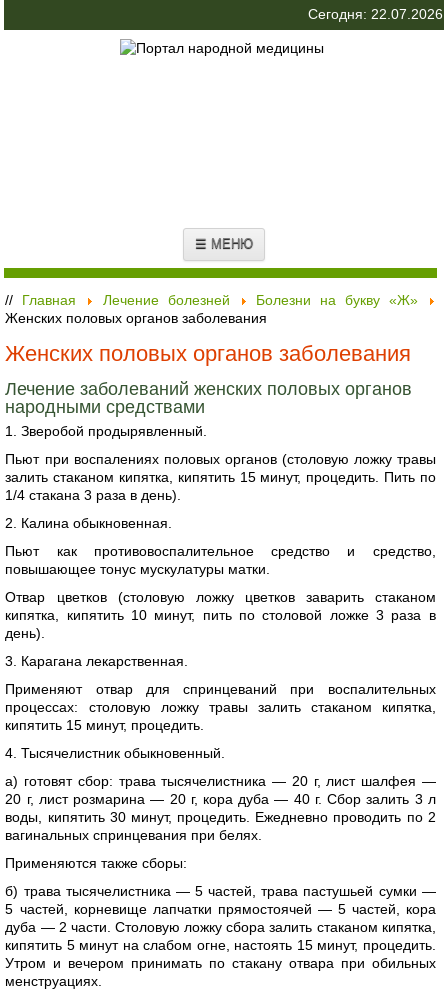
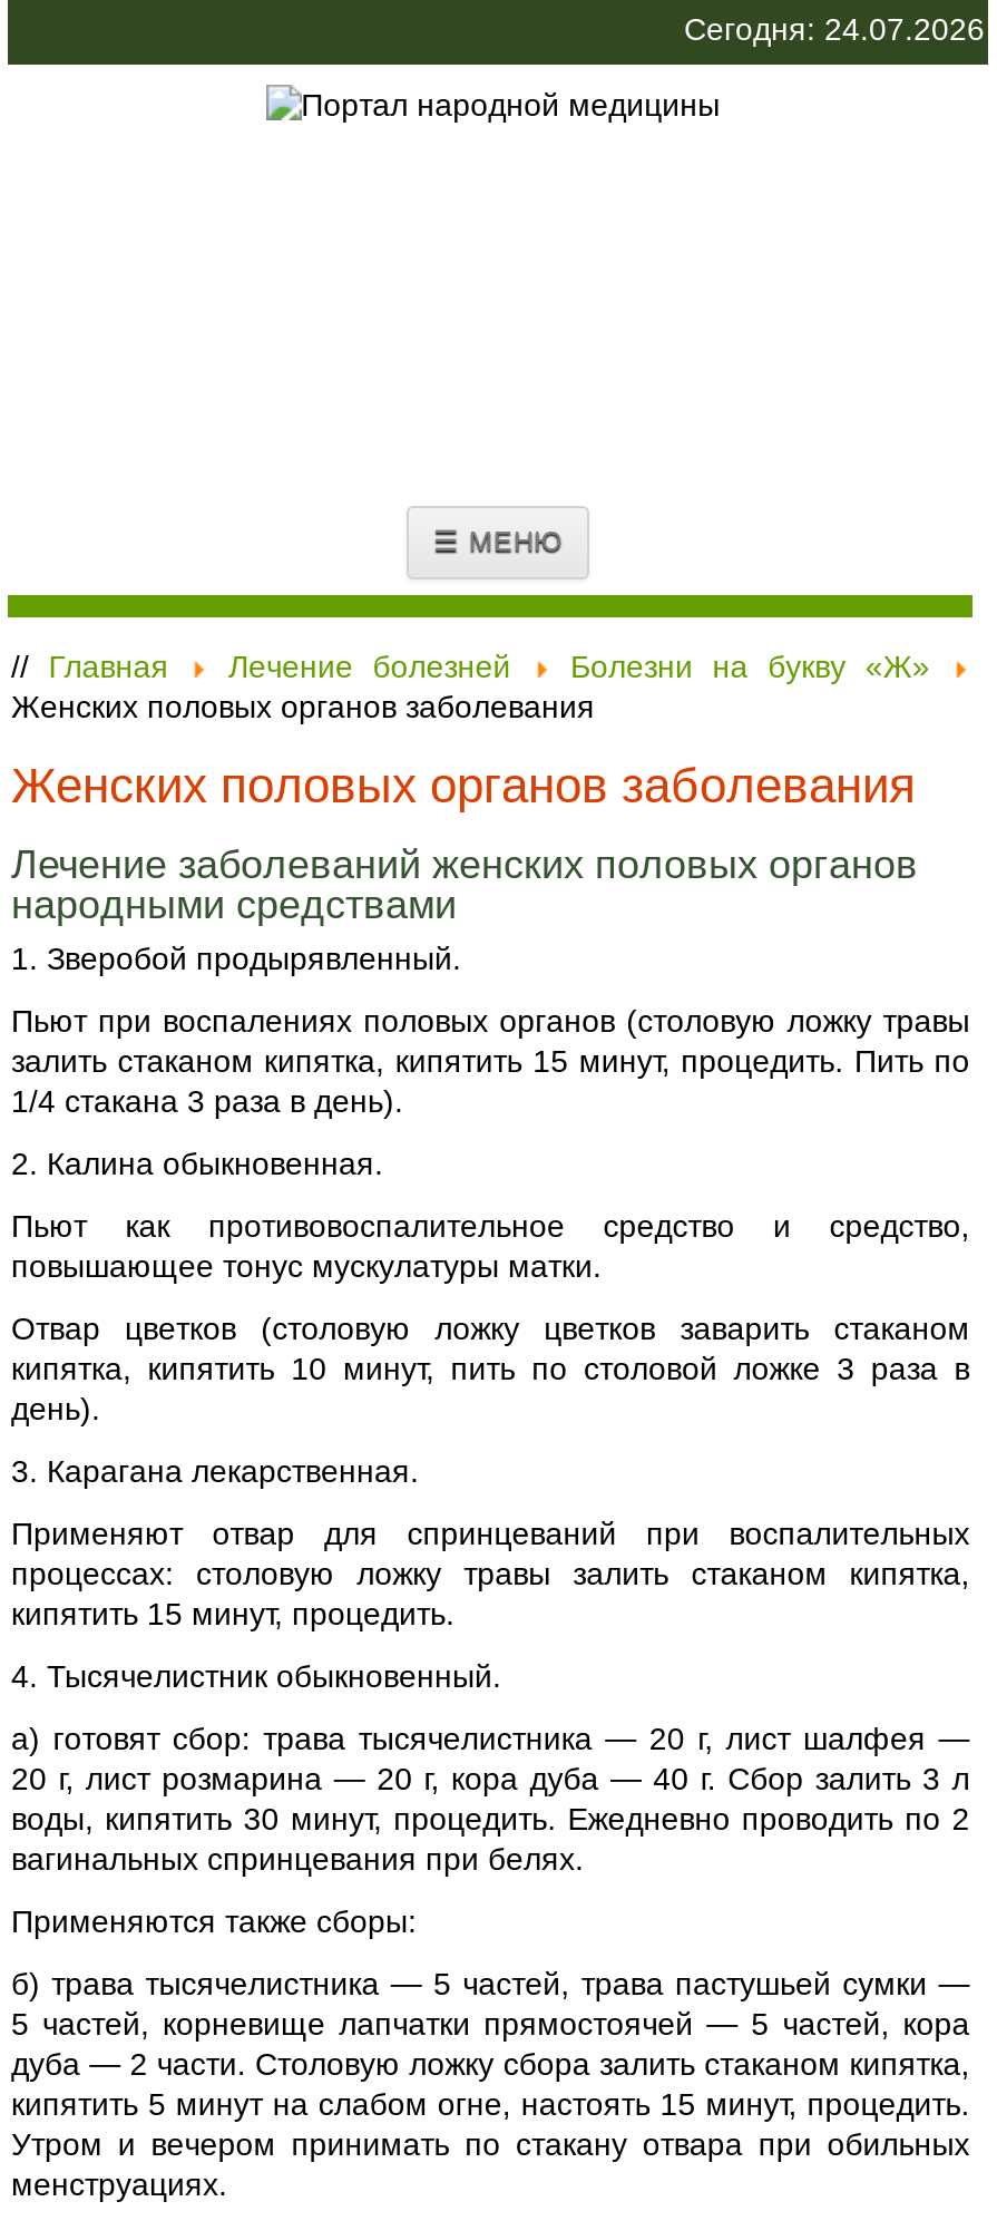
[307,6,442,22] Сегодня: 22.07.2026 -> [684,11,985,47] Сегодня: 24.07.2026

